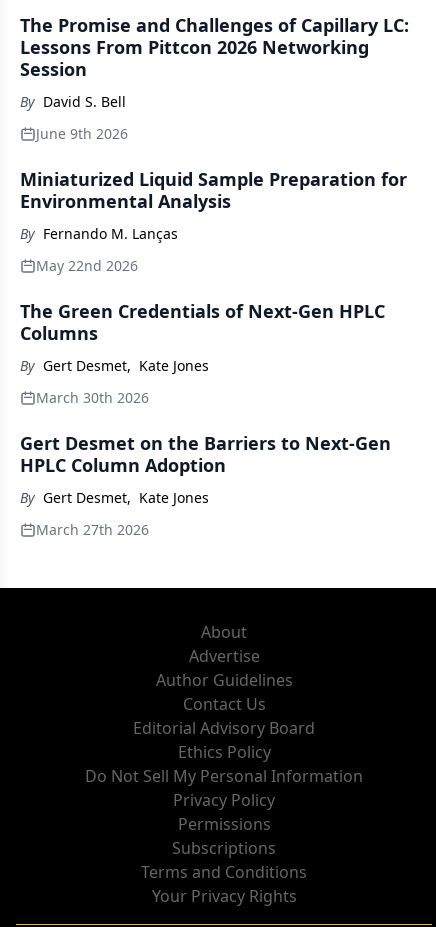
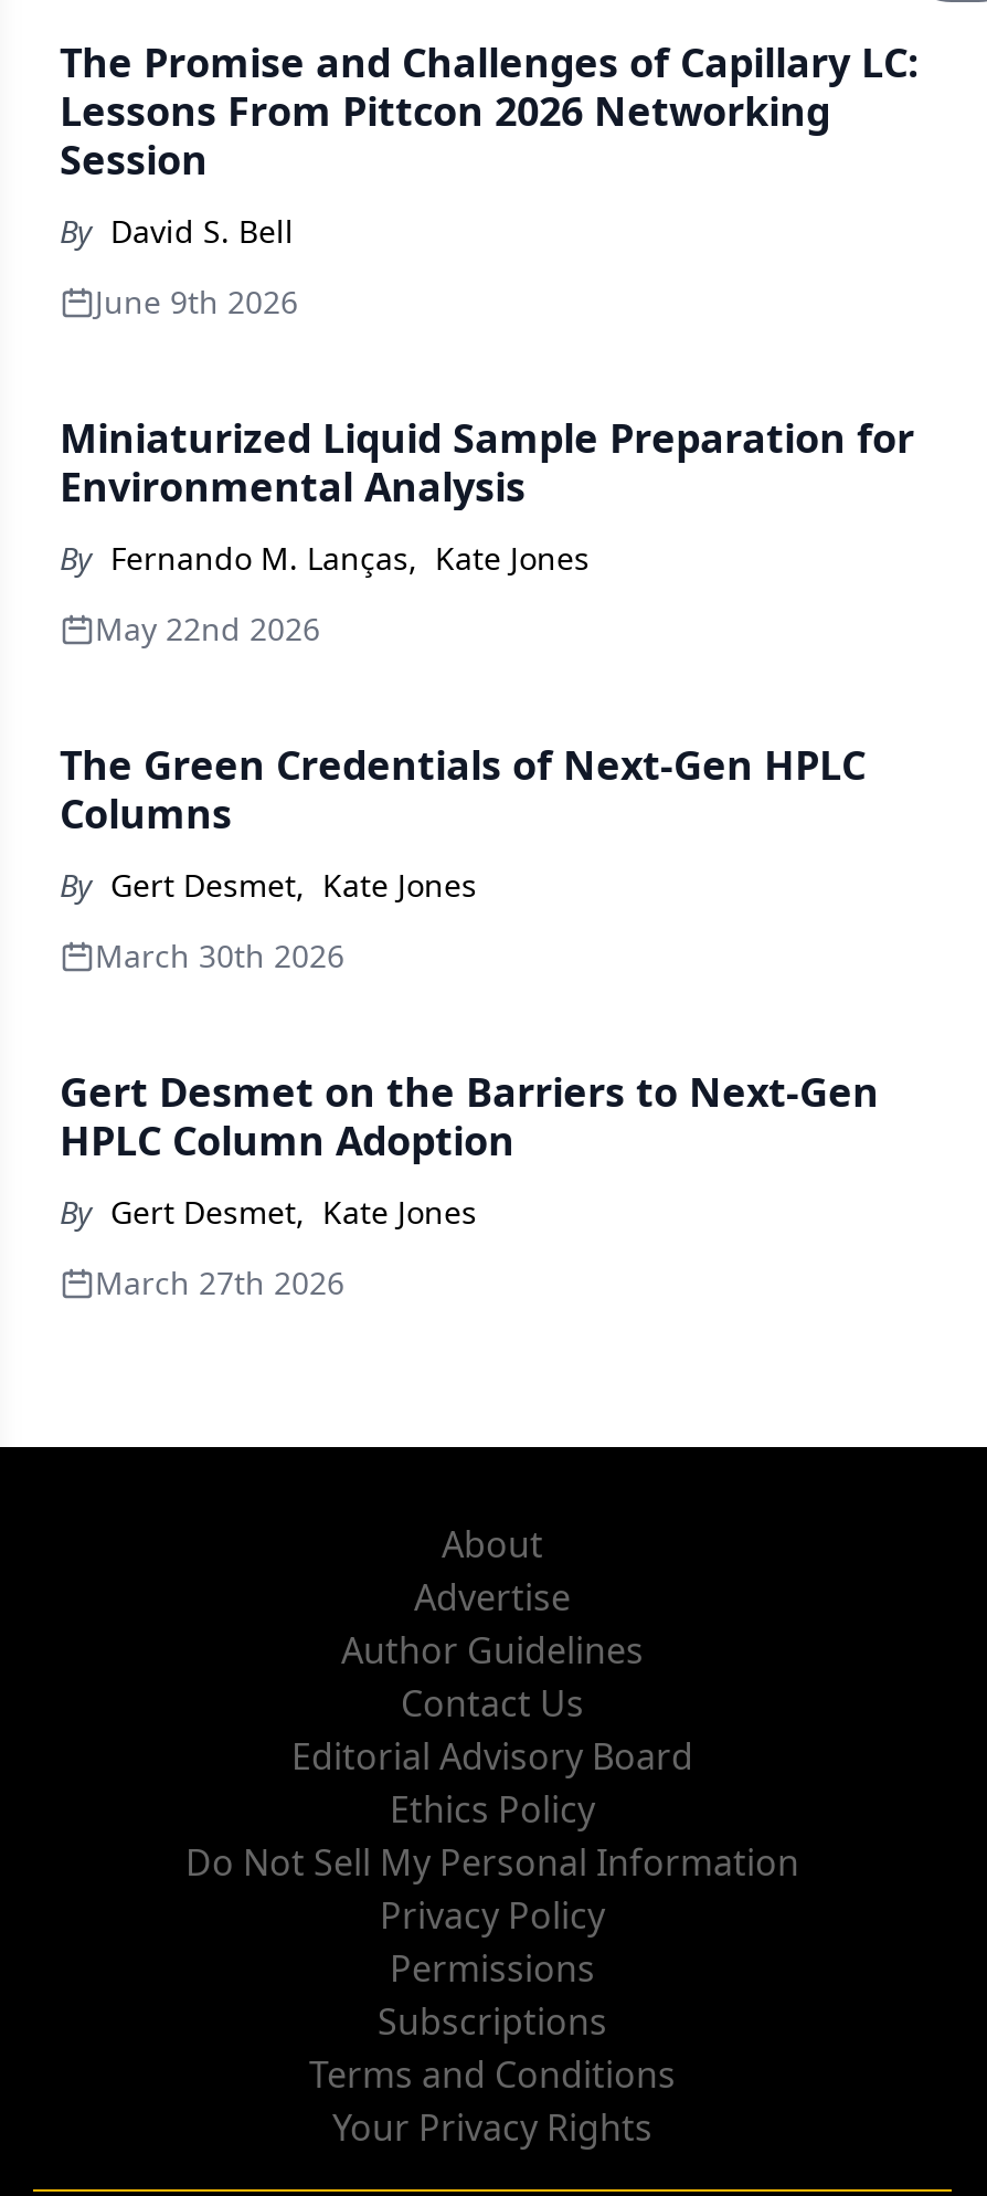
[20,224,178,243] By Fernando M. Lanças -> [60,537,590,579] By Fernando M. Lanças, Kate Jones

